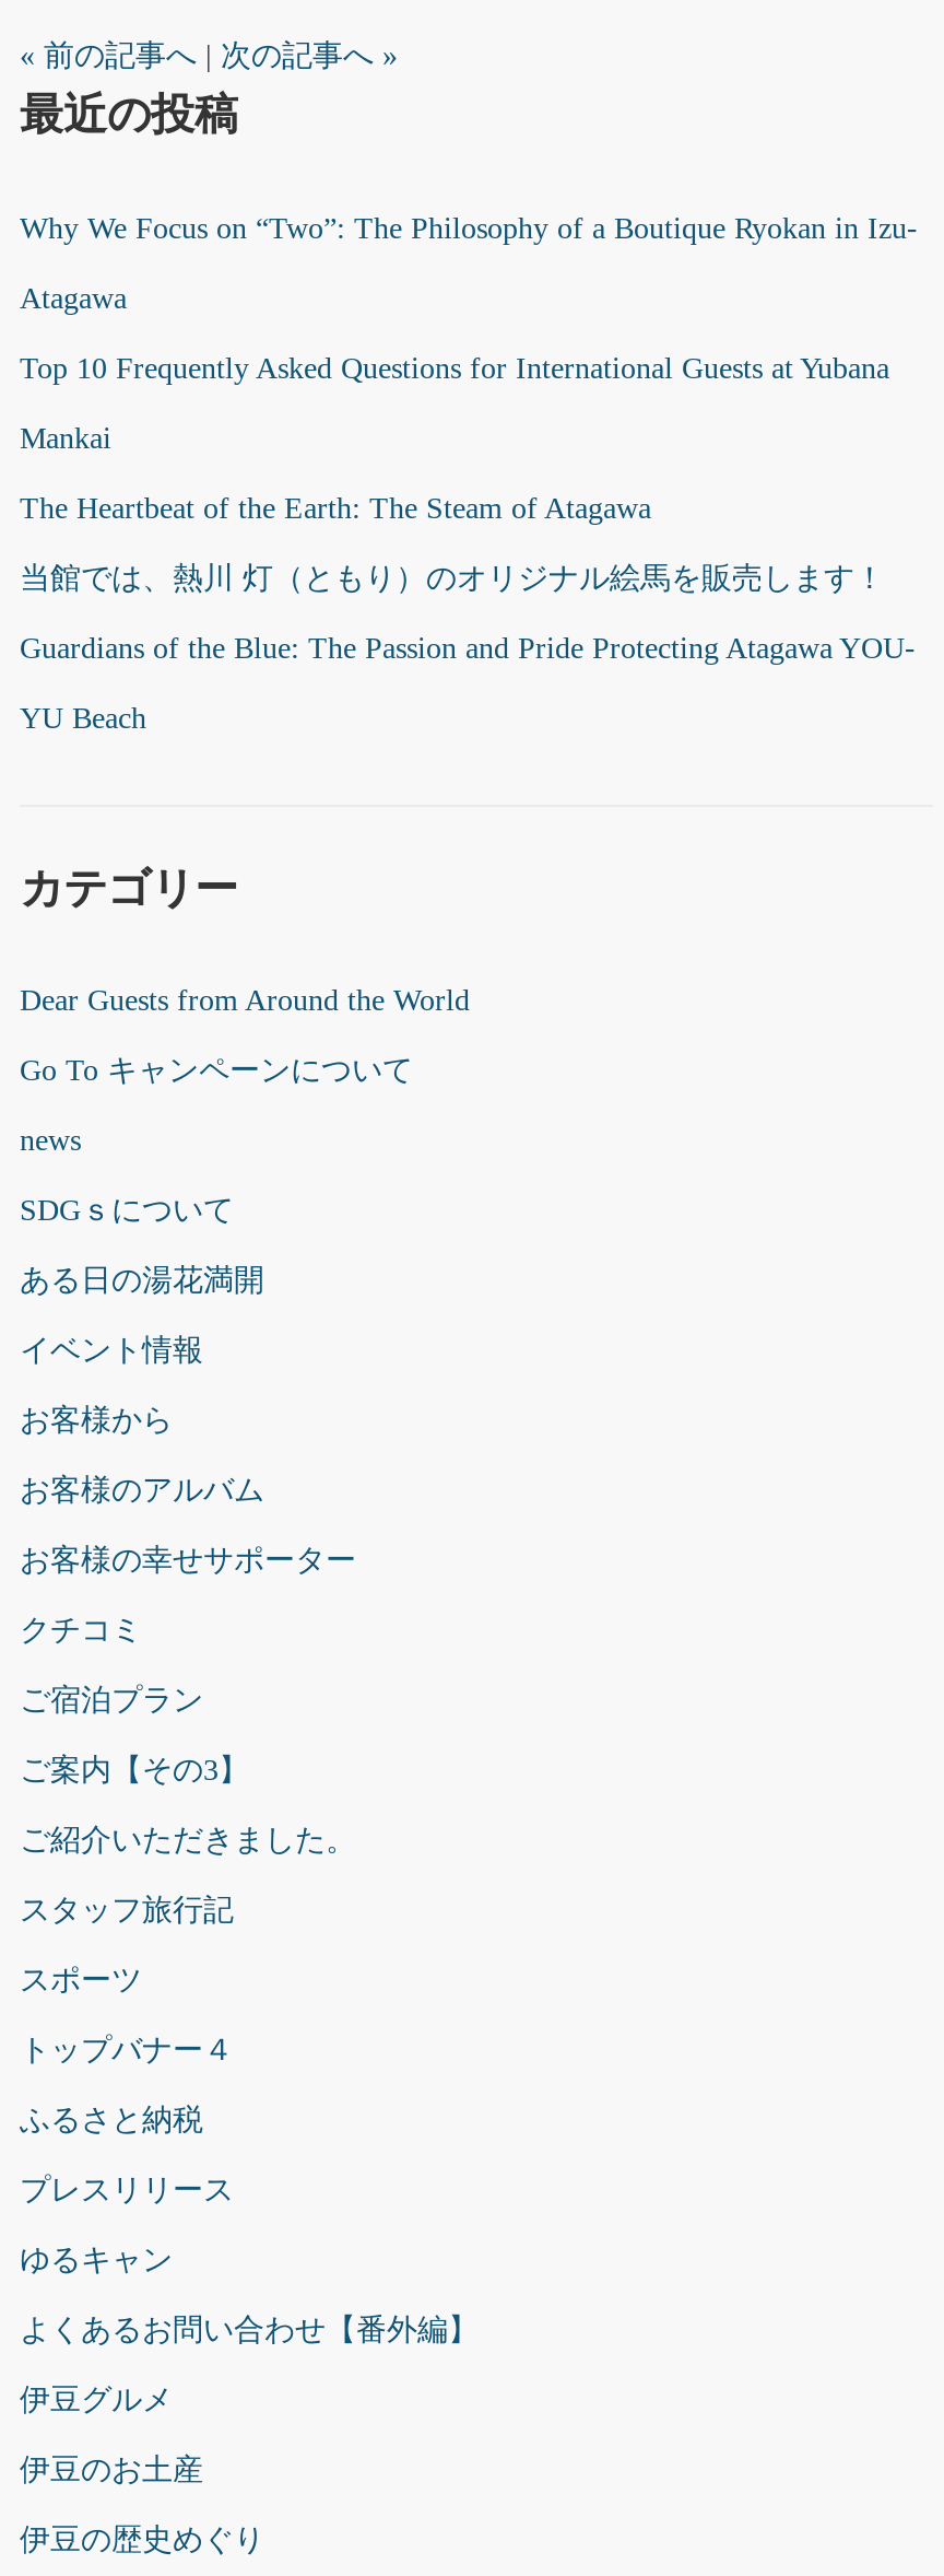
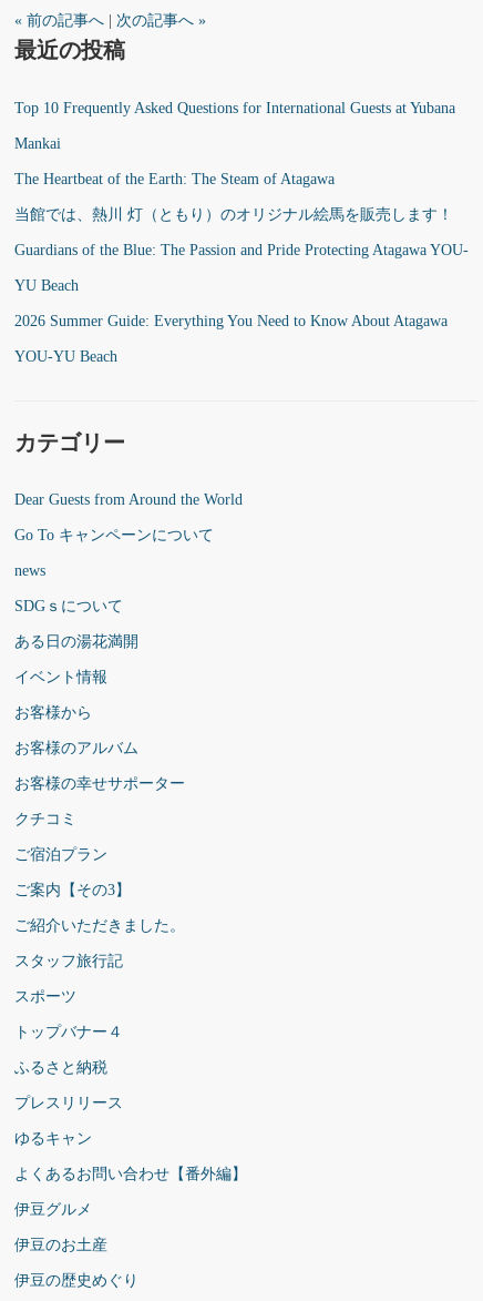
[20,212,918,315] Why We Focus on “Two”: The Philosophy of a Boutique Ryokan in Izu- | Atagawa -> none
moved [20,352,916,735] -> [14,100,469,294]: Top 10 Frequently Asked Questions for International Guests at Yubana | Mankai | The Heartbeat of the Earth: The Steam of Atagawa | 当館では、熱川 灯（ともり）のオリジナル絵馬を販売します！ | Guardians of the Blue: The Passion and Pride Protecting Atagawa YOU- | YU Beach
none -> [14,313,448,365] 2026 Summer Guide: Everything You Need to Know About Atagawa | YOU-YU Beach

